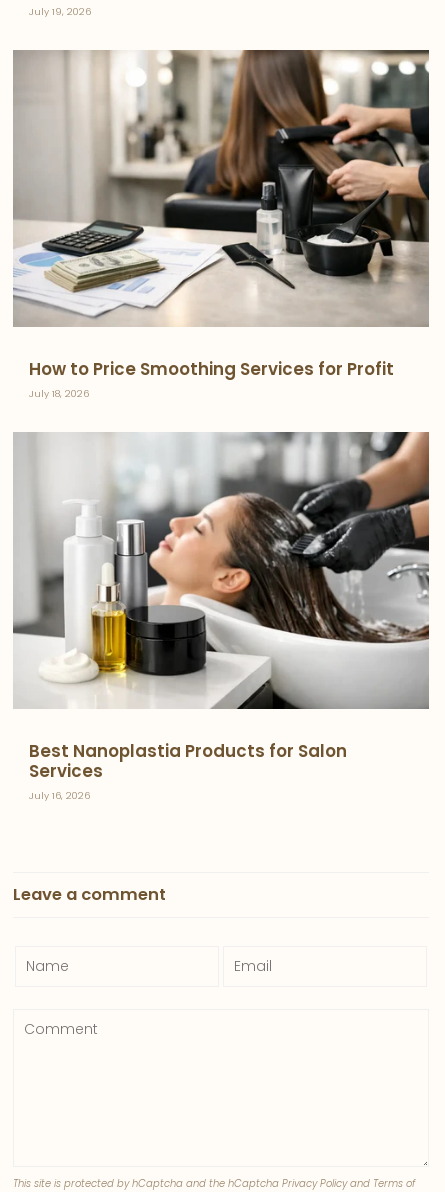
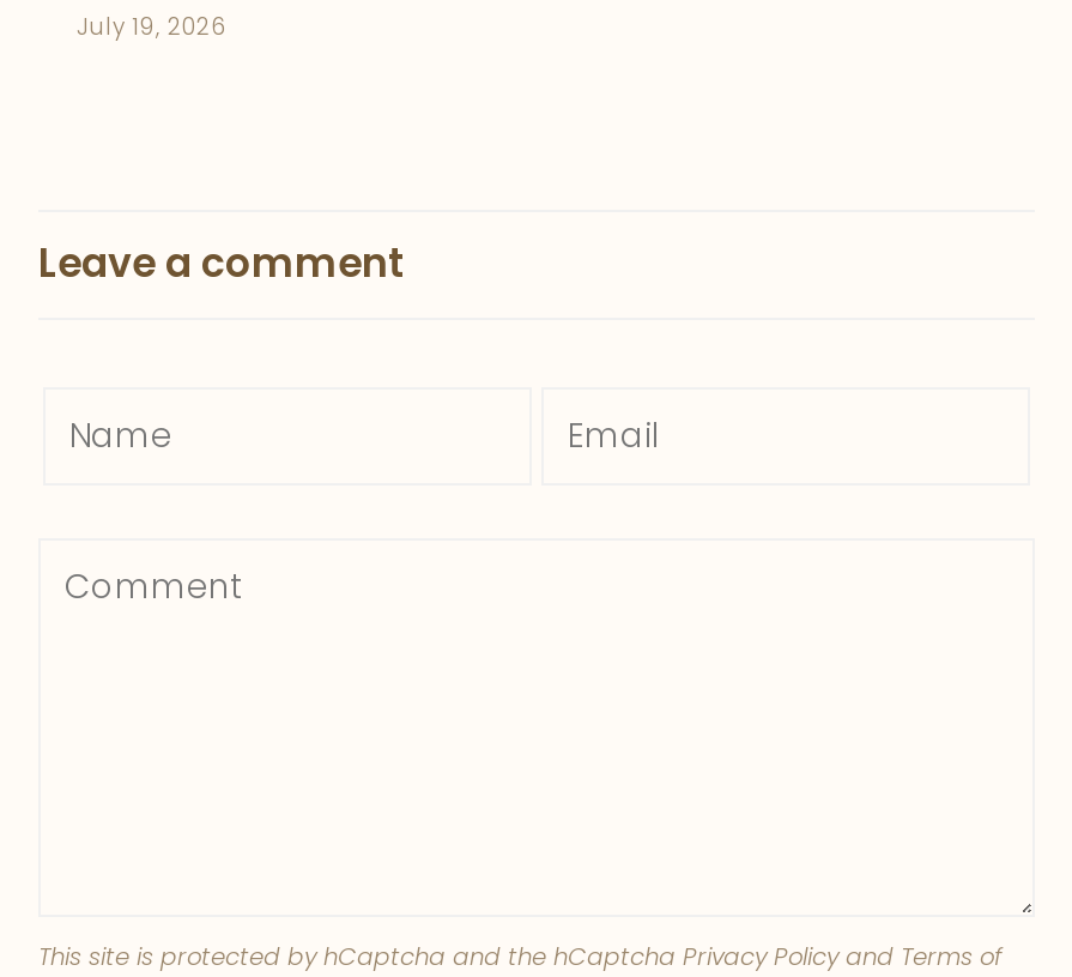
[12,49,430,400] [image] | How to Price Smoothing Services for Profit | July 18, 2026 -> none
[12,431,430,802] [image] | Best Nanoplastia Products for Salon | Services | July 16, 2026 -> none

